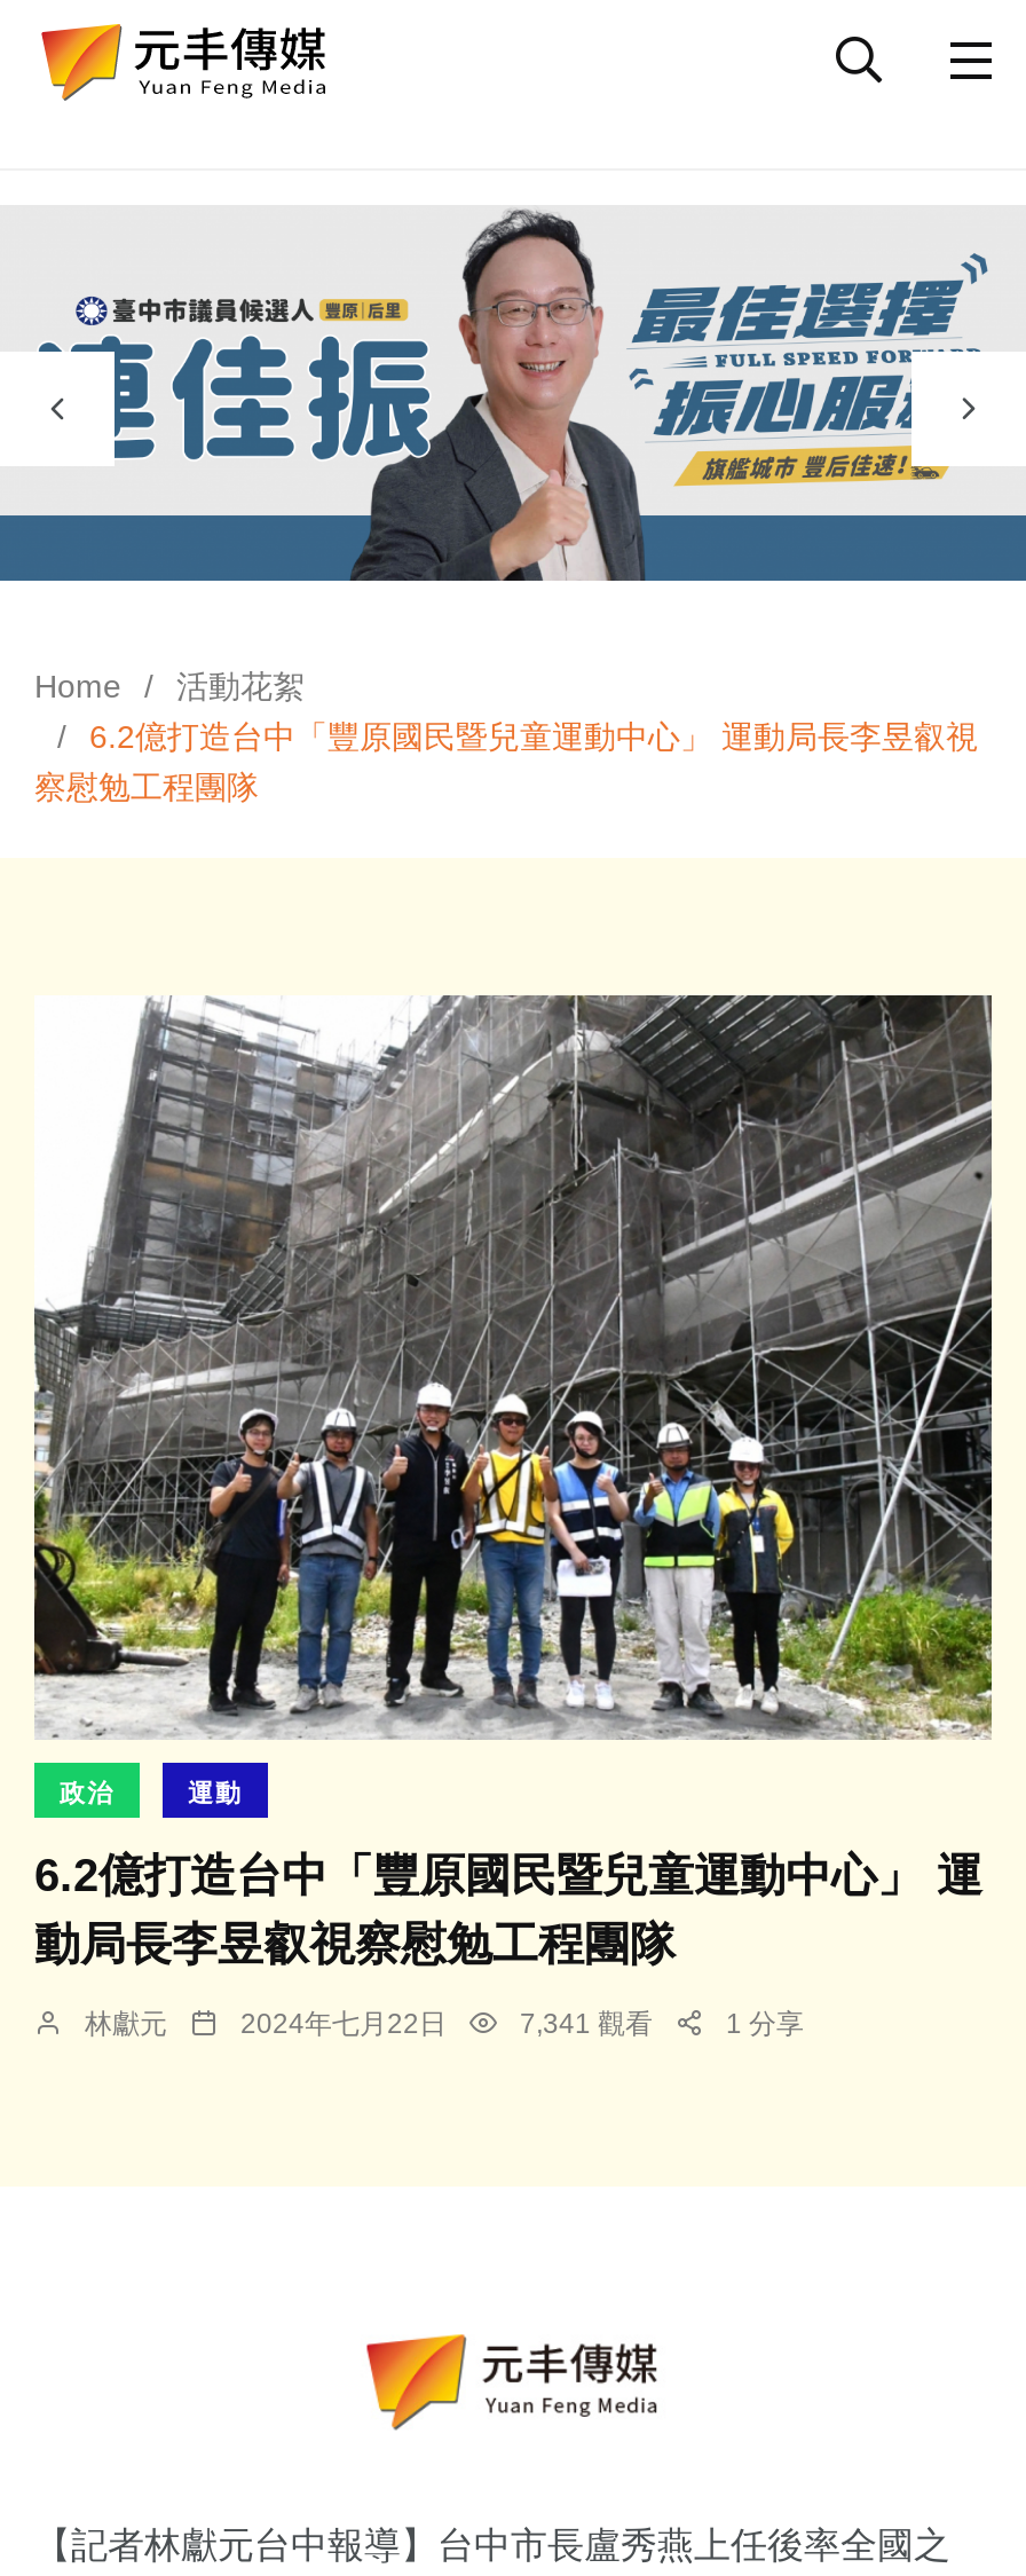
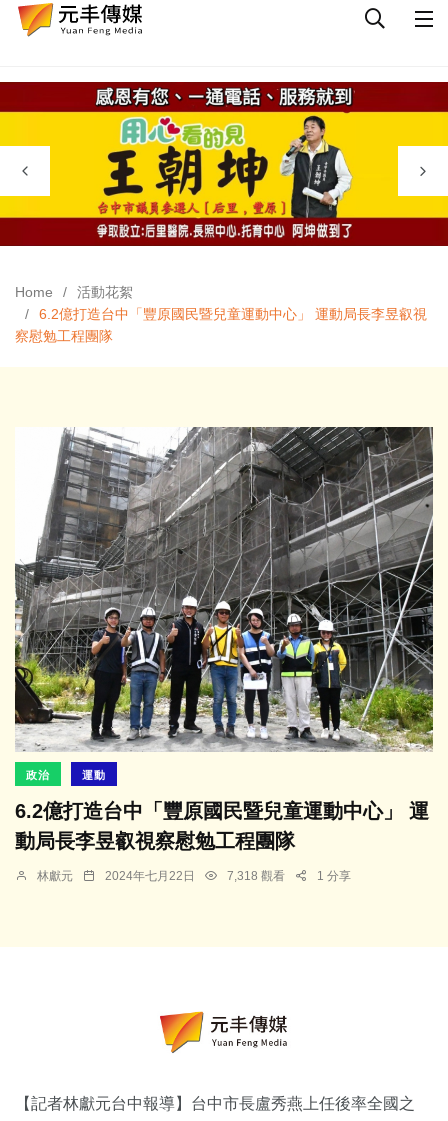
[7,205,1019,583] [image] -> [3,81,445,247] [image]
[520,2008,653,2040] 7,341 觀看 -> [227,869,285,883] 7,318 觀看

